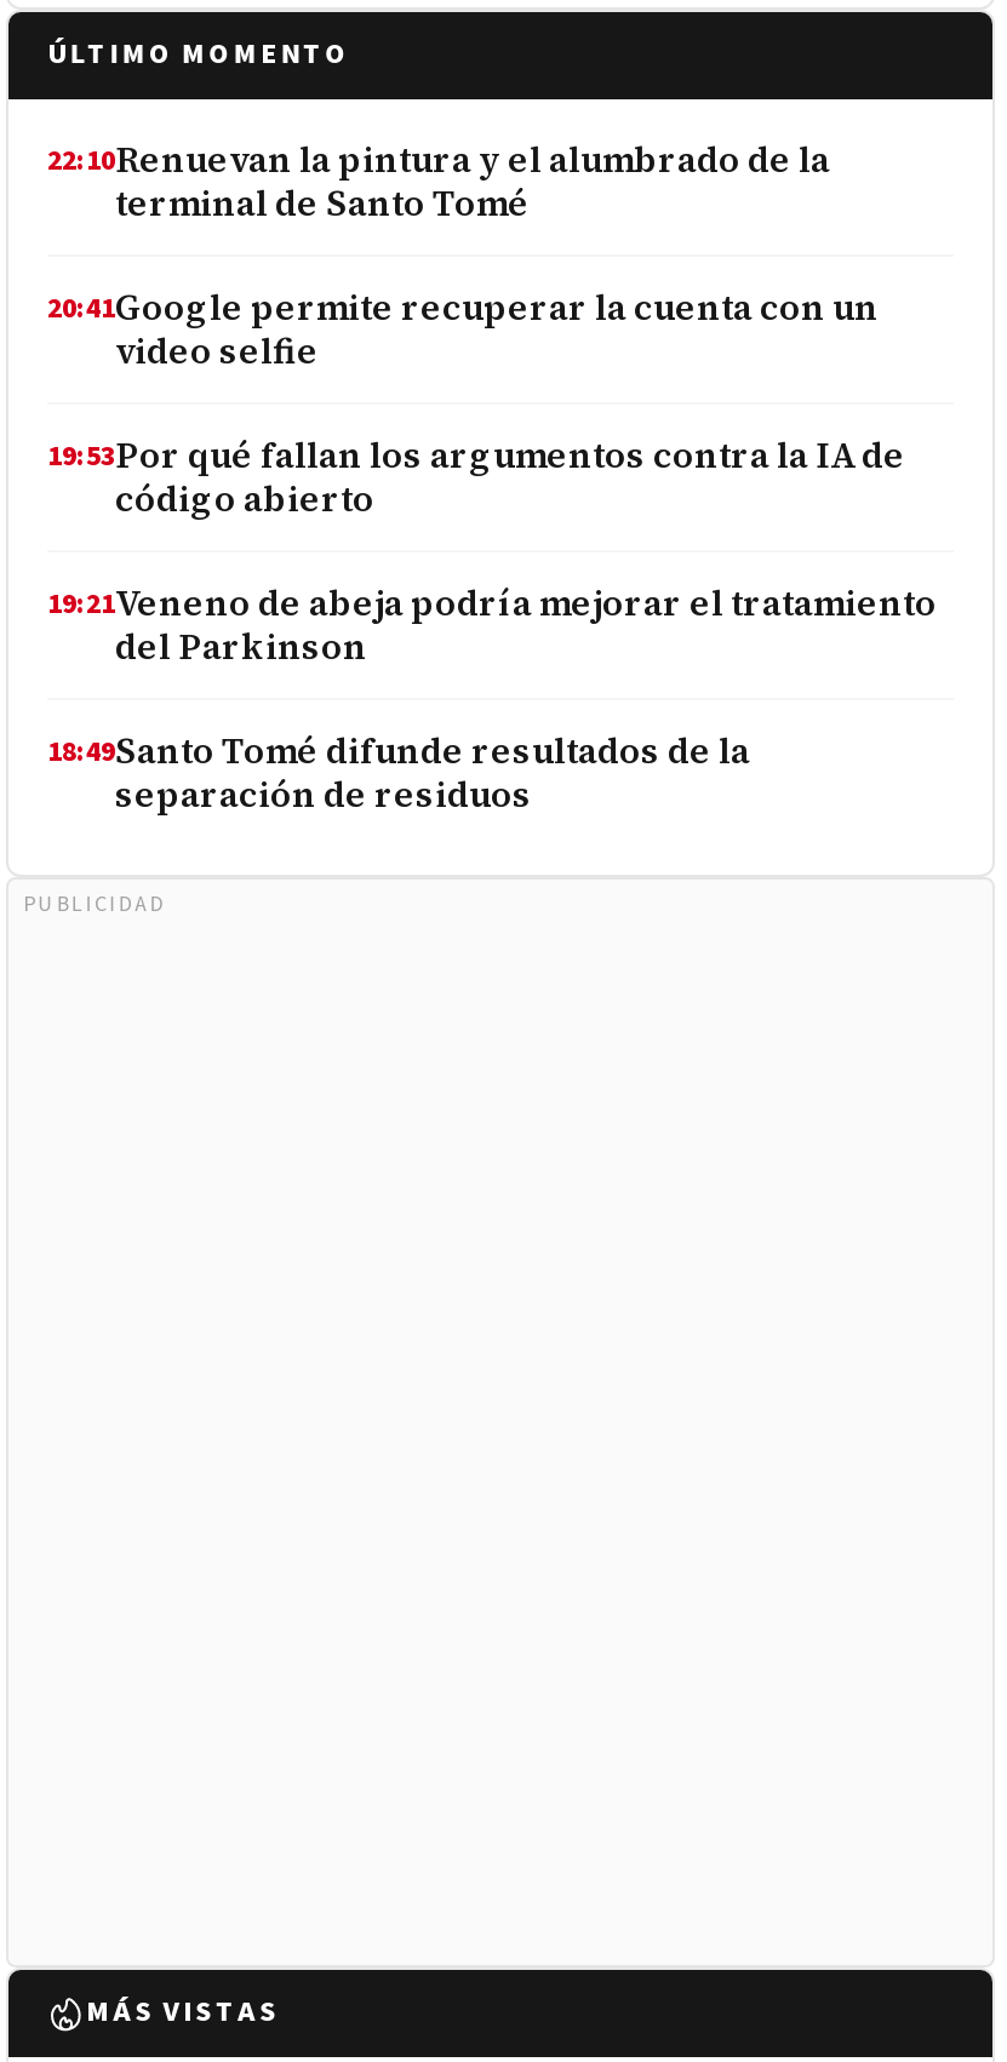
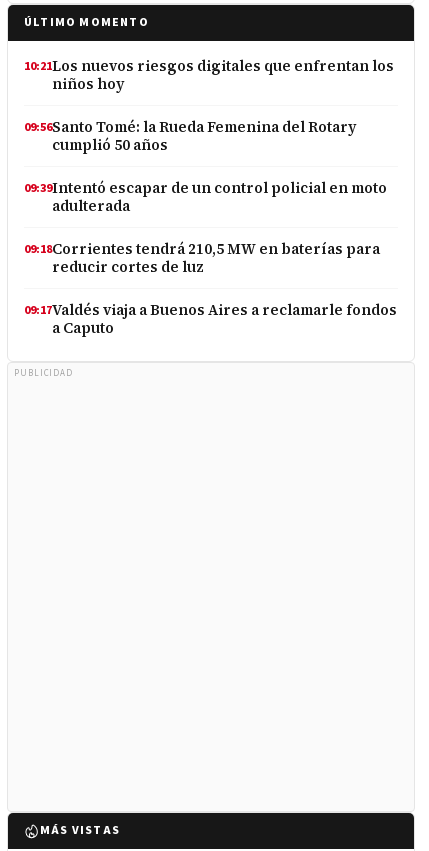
[47,136,830,228] 22:10Renuevan la pintura y el alumbrado de la | terminal de Santo Tomé -> [24,56,394,94] 10:21Los nuevos riesgos digitales que enfrentan los | niños hoy
[47,284,879,376] 20:41Google permite recuperar la cuenta con un | video selfie -> [24,117,357,155] 09:56Santo Tomé: la Rueda Femenina del Rotary | cumplió 50 años
[47,432,905,524] 19:53Por qué fallan los argumentos contra la IA de | código abierto -> [24,178,387,216] 09:39Intentó escapar de un control policial en moto | adulterada
[47,580,937,672] 19:21Veneno de abeja podría mejorar el tratamiento | del Parkinson -> [24,239,380,277] 09:18Corrientes tendrá 210,5 MW en baterías para | reducir cortes de luz
[47,727,750,819] 18:49Santo Tomé difunde resultados de la | separación de residuos -> [24,300,397,338] 09:17Valdés viaja a Buenos Aires a reclamarle fondos | a Caputo

